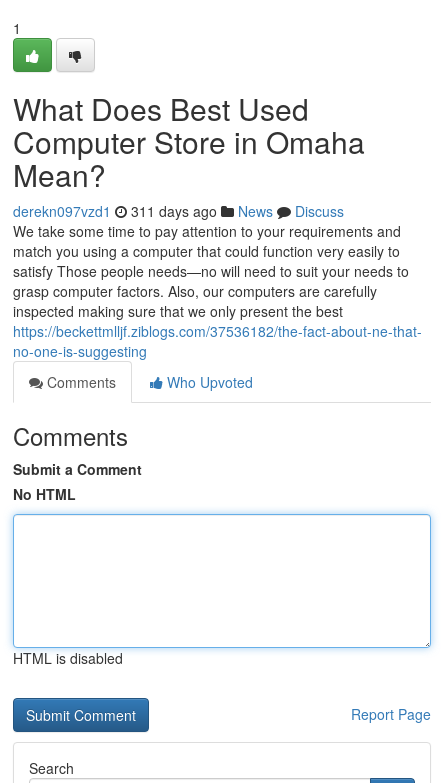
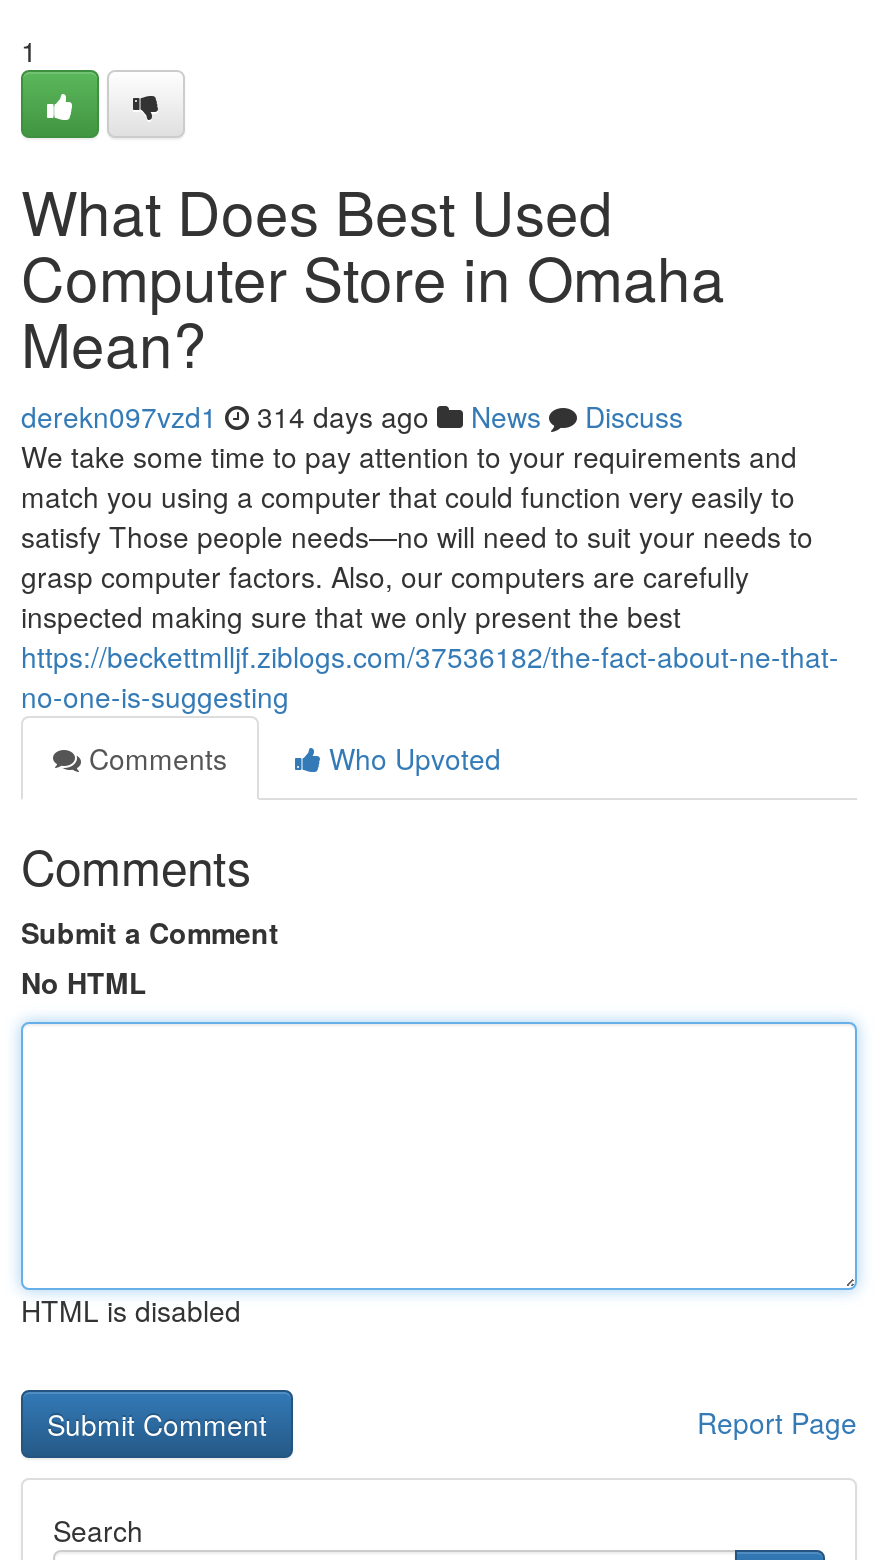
[13,201,344,221] derekn097vzd1 311 days ago News Discuss -> [21,396,683,436] derekn097vzd1 314 days ago News Discuss

